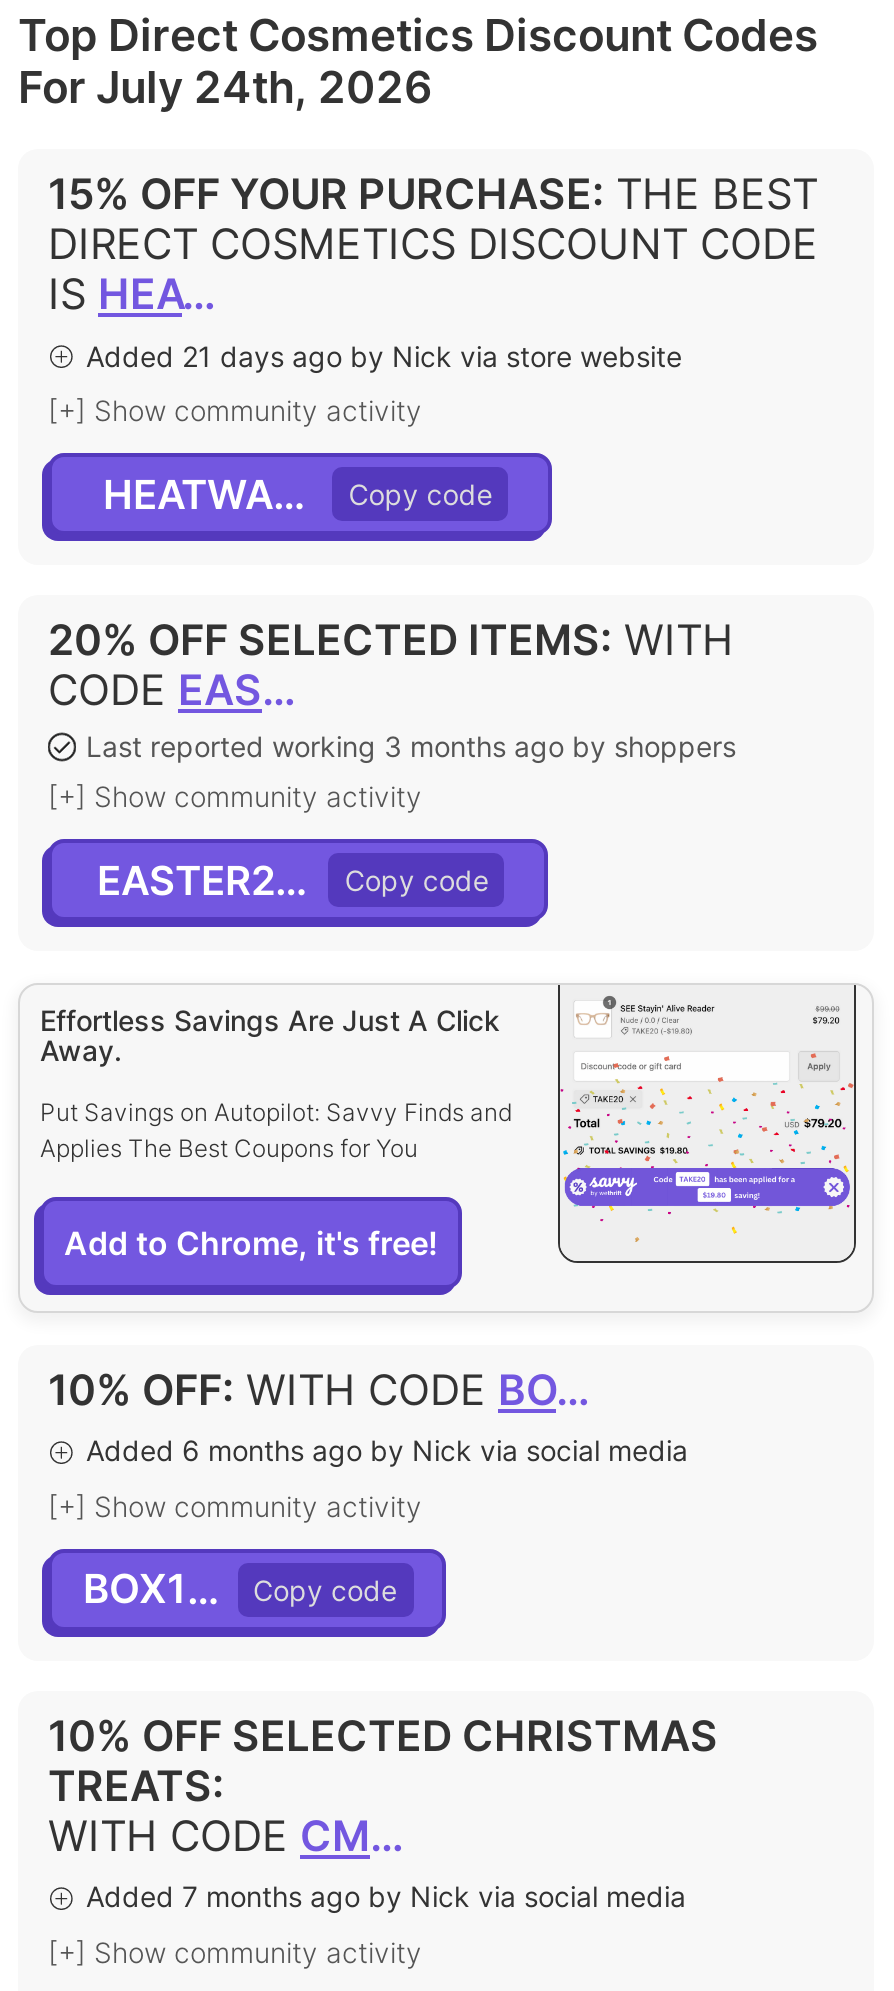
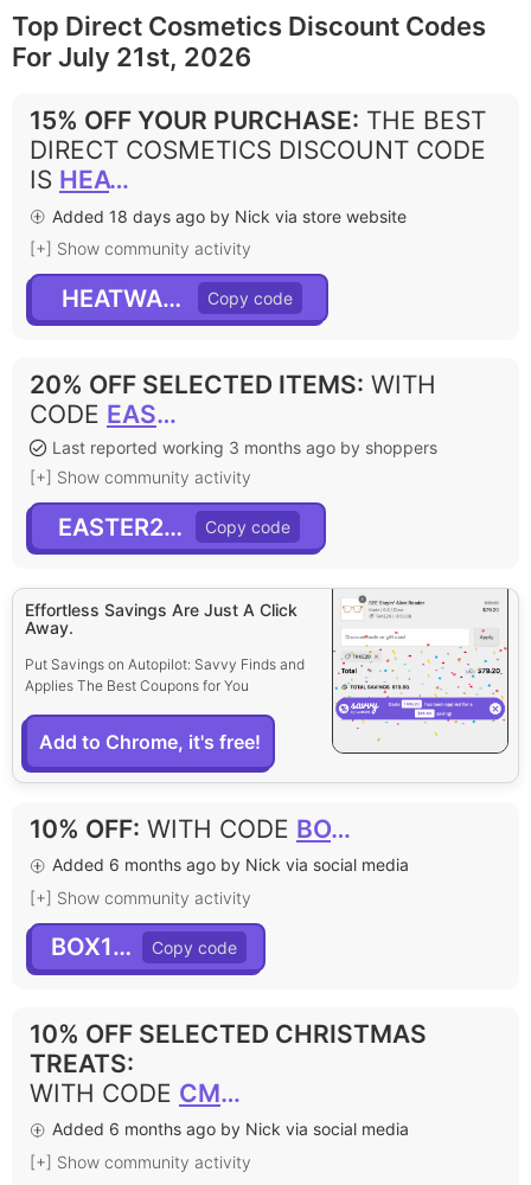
[18,61,432,113] For July 24th, 2026 -> [12,41,251,72] For July 21st, 2026
[86,339,682,373] Added 21 days ago by Nick via store website -> [52,206,407,226] Added 18 days ago by Nick via store website
[86,1880,686,1914] Added 7 months ago by Nick via social media -> [52,1119,409,1139] Added 6 months ago by Nick via social media

